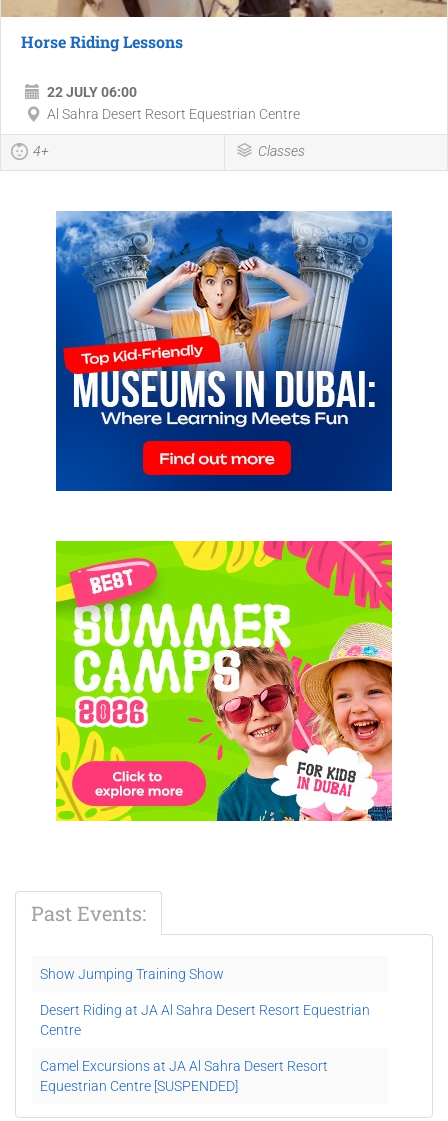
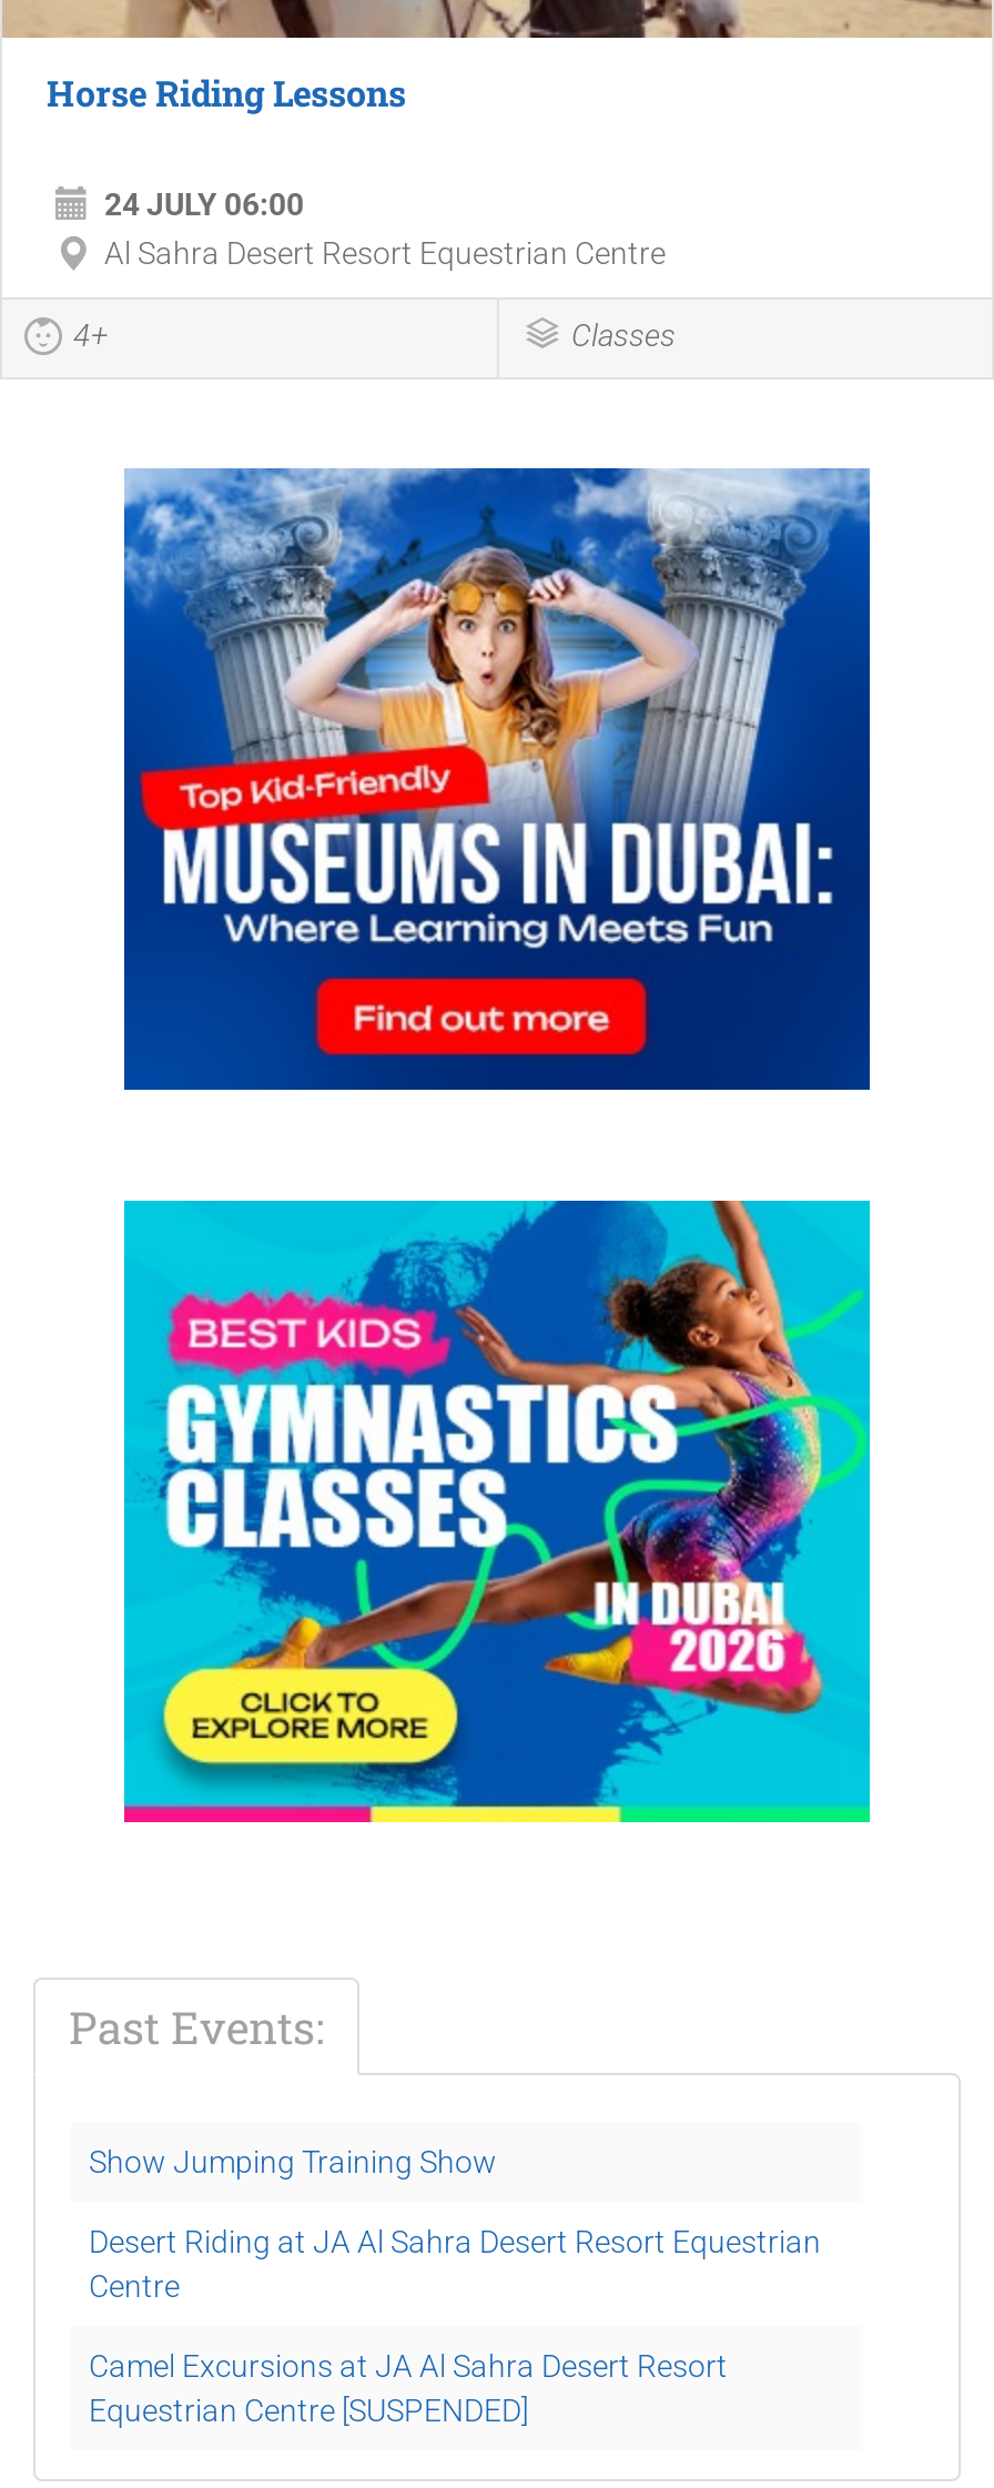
[47,84,137,100] 22 JULY 06:00 -> [104,187,304,223] 24 JULY 06:00
[55,540,393,822] [image] -> [122,1199,872,1824] [image]

